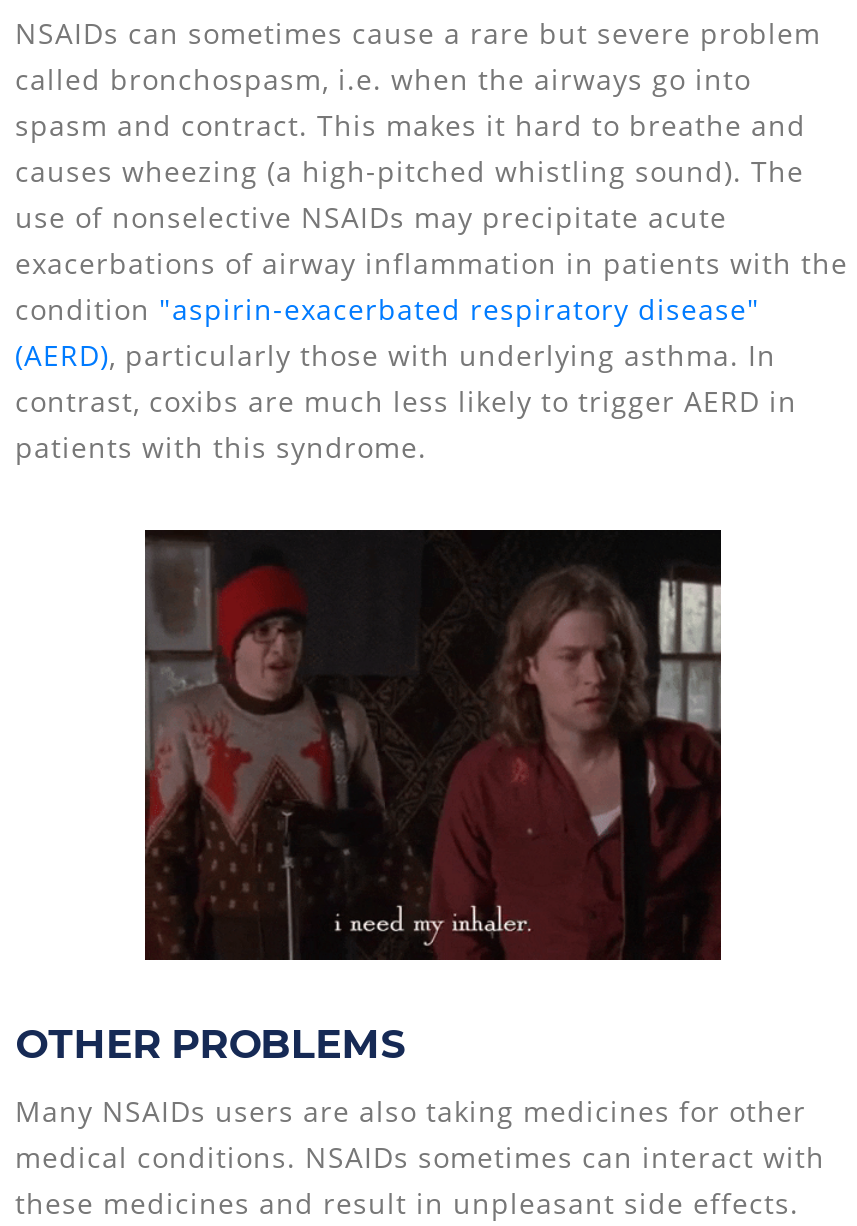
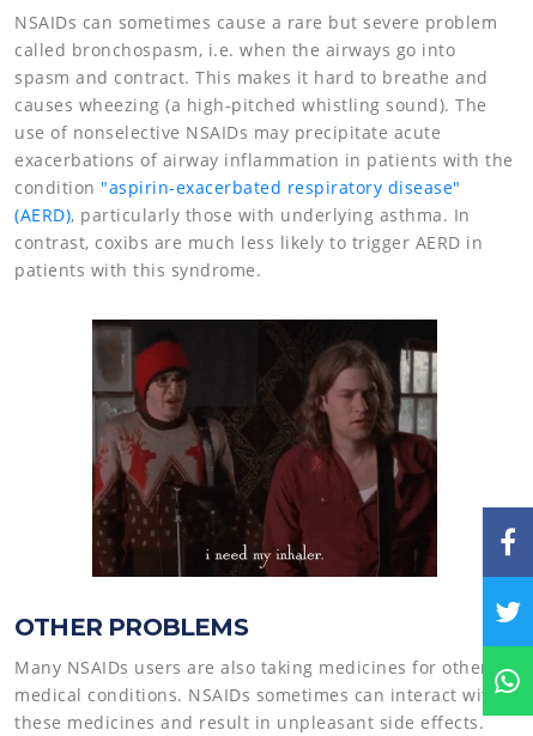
none -> [481,506,529,717] [image]

